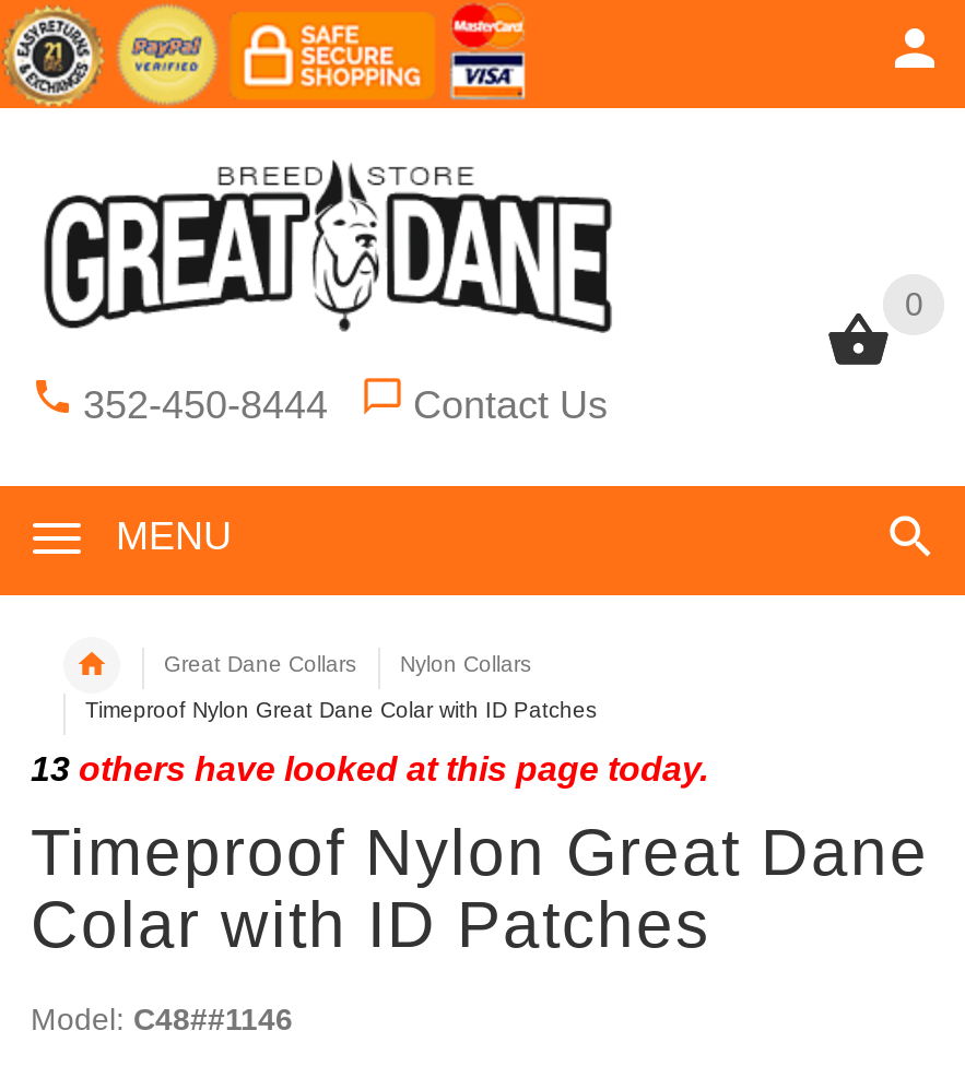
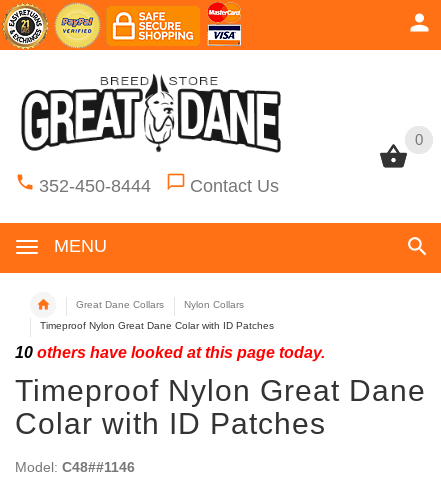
[31,751,708,788] 13 others have looked at this page today. -> [15,344,325,361] 10 others have looked at this page today.

